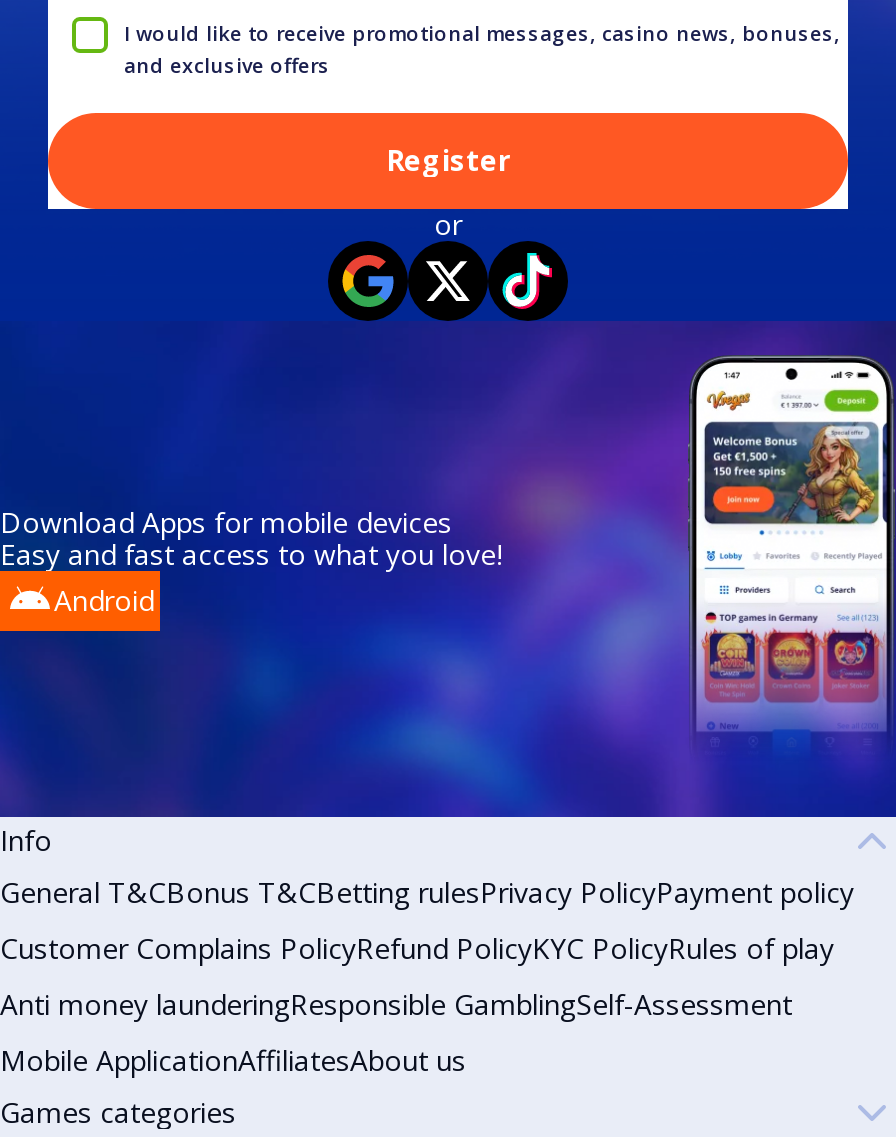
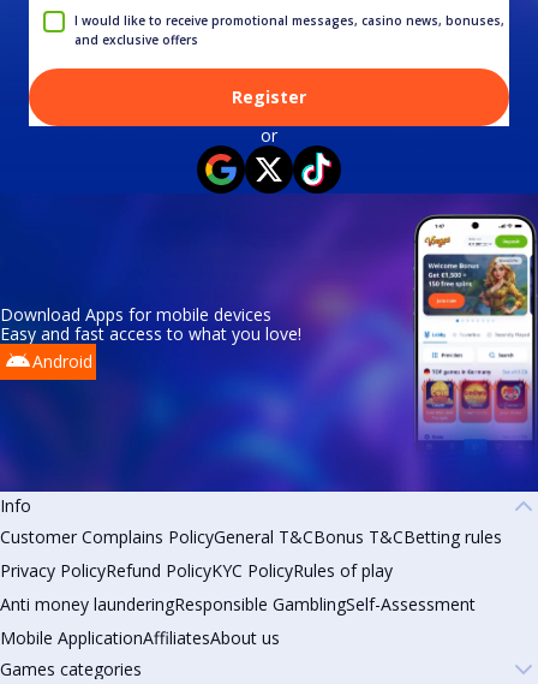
[0,873,854,911] General T&CBonus T&CBetting rulesPrivacy PolicyPayment policy -> [0,525,502,548] Customer Complains PolicyGeneral T&CBonus T&CBetting rules
[0,929,834,967] Customer Complains PolicyRefund PolicyKYC PolicyRules of play -> [0,559,393,582] Privacy PolicyRefund PolicyKYC PolicyRules of play

